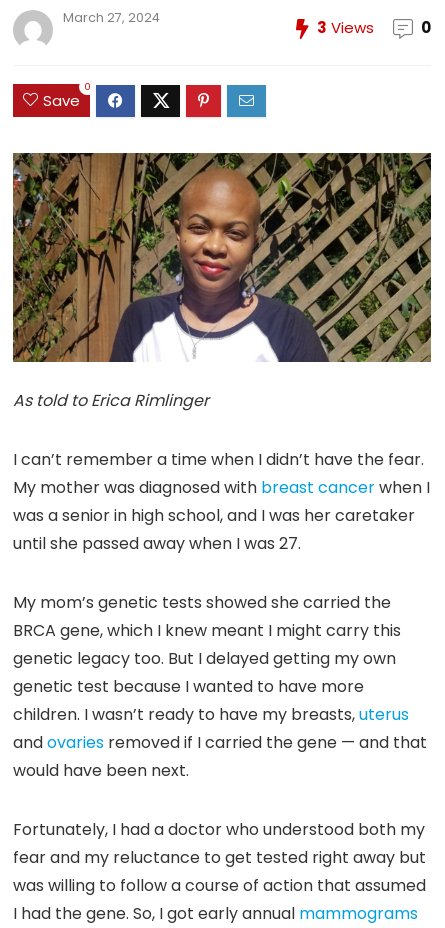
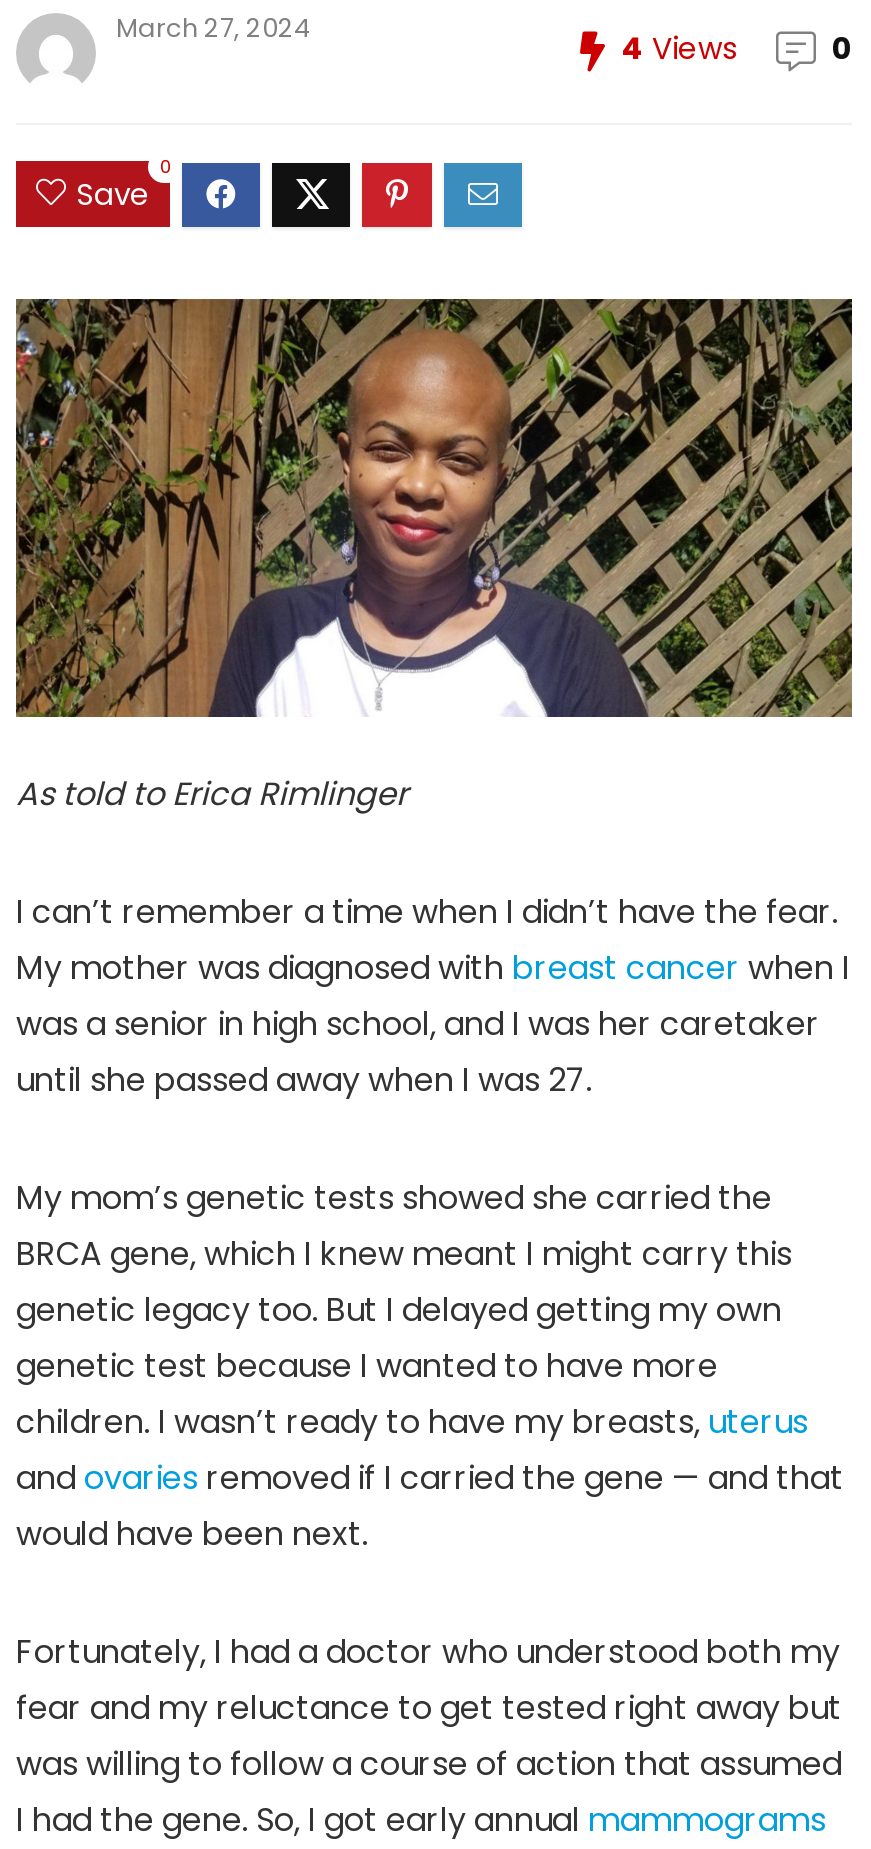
[317,17,374,38] 3 Views -> [622,27,738,69] 4 Views

